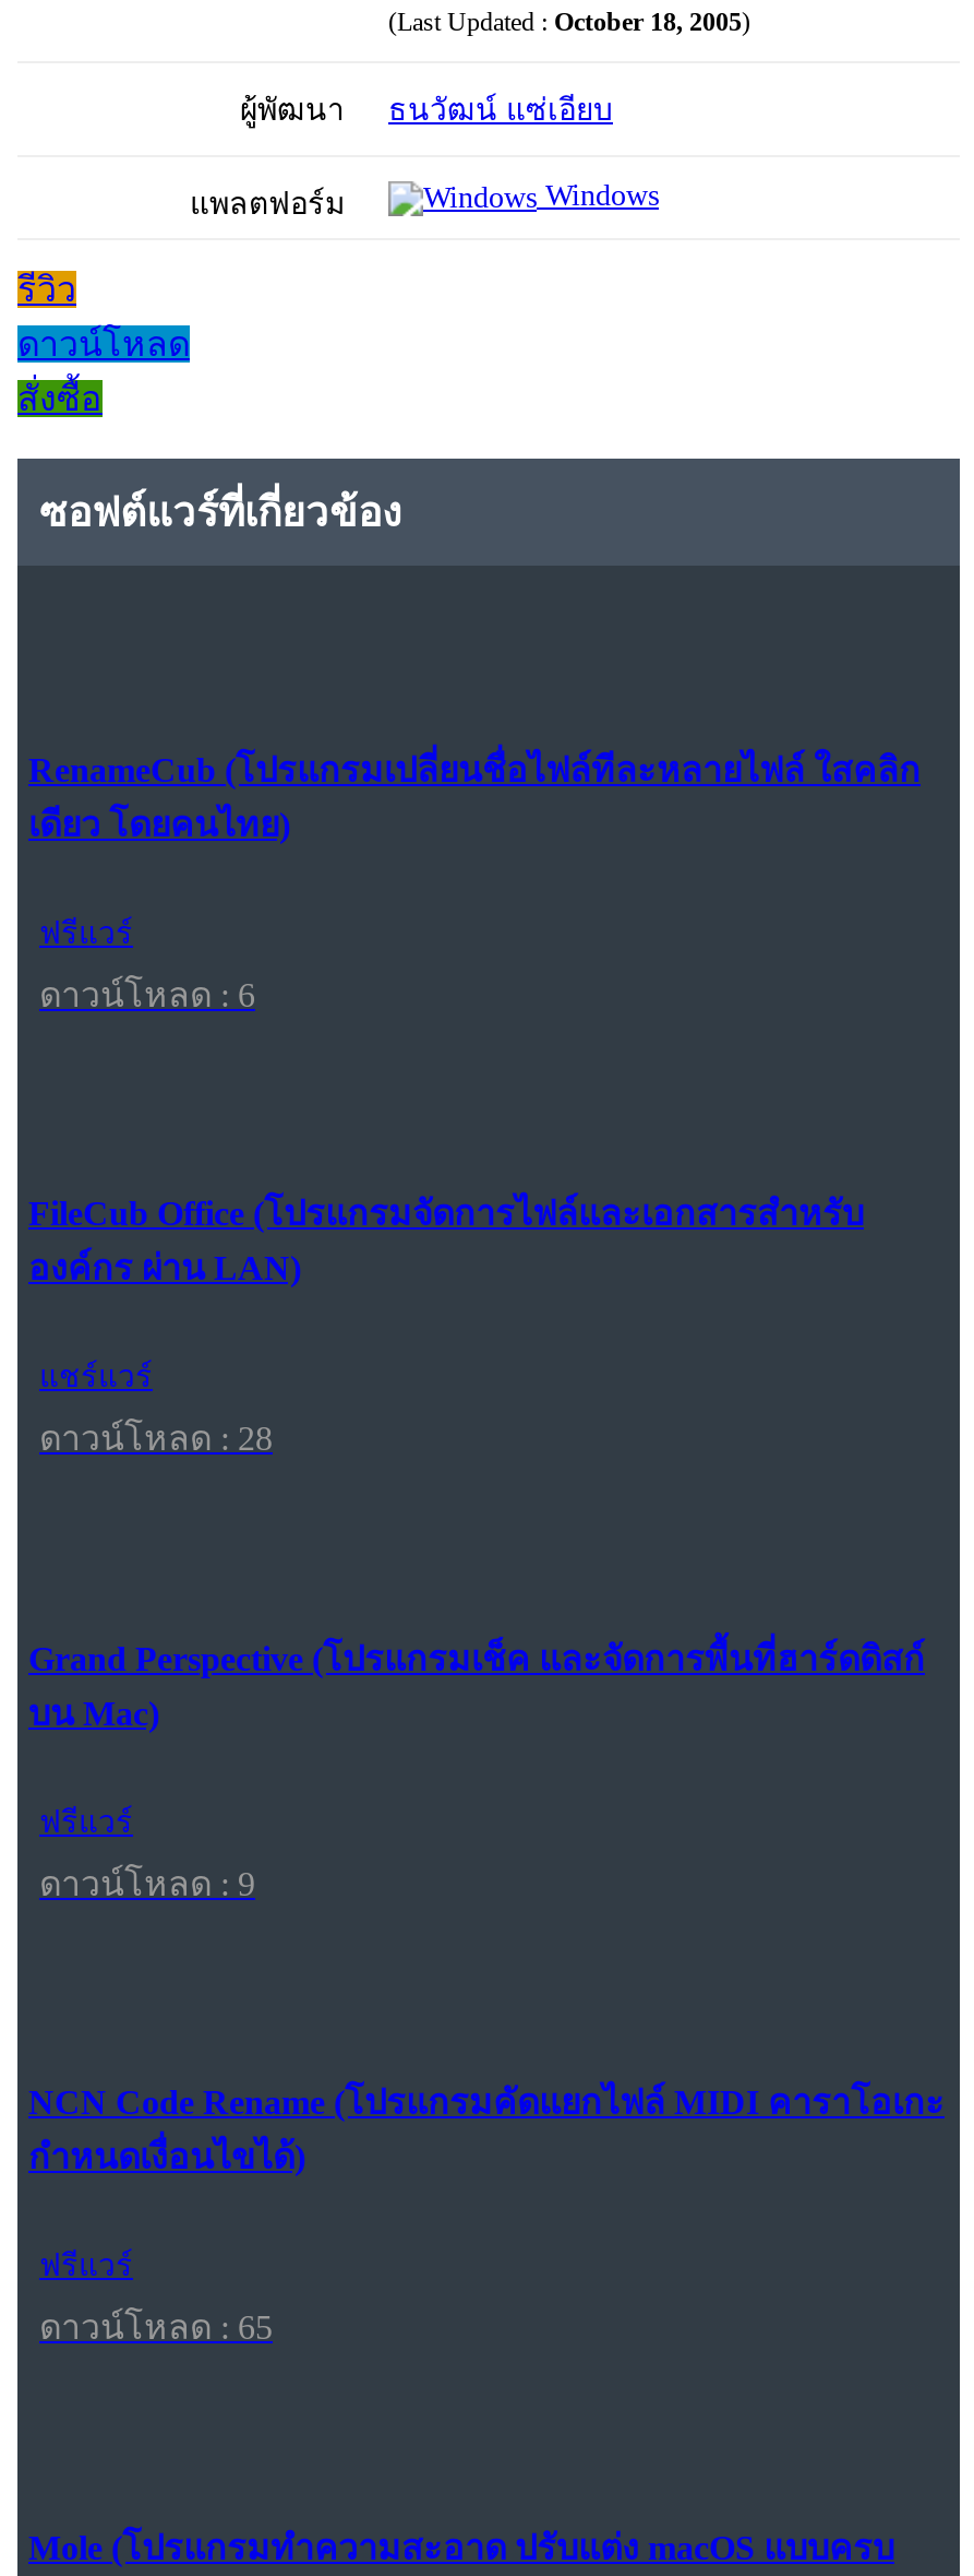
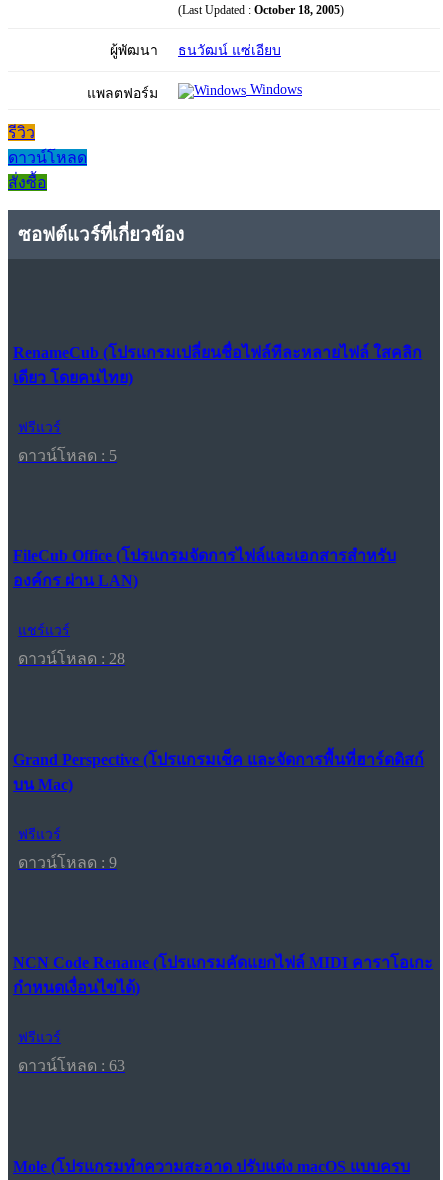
[39,976,255,1013] ดาวน์โหลด : 6 -> [18,447,117,464] ดาวน์โหลด : 5
[39,2309,273,2346] ดาวน์โหลด : 65 -> [18,1057,125,1074] ดาวน์โหลด : 63

